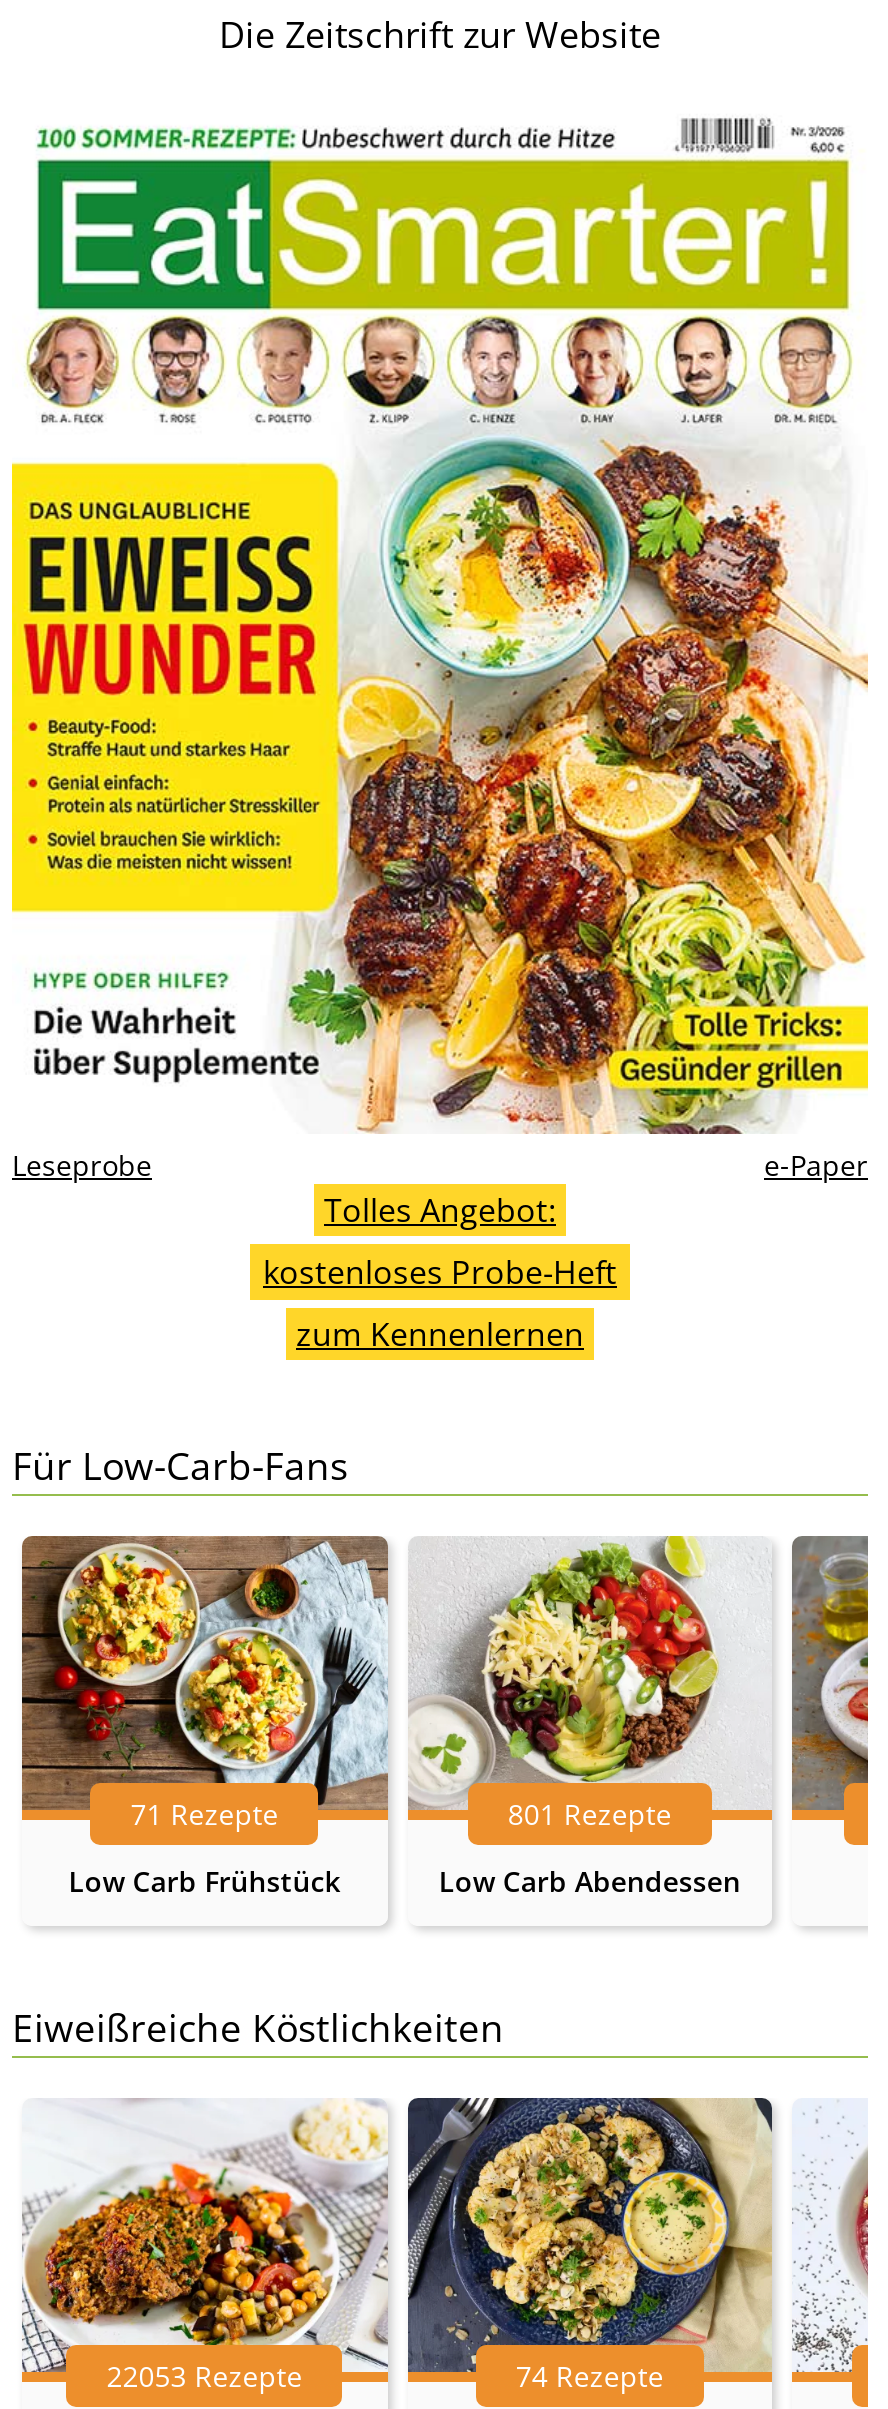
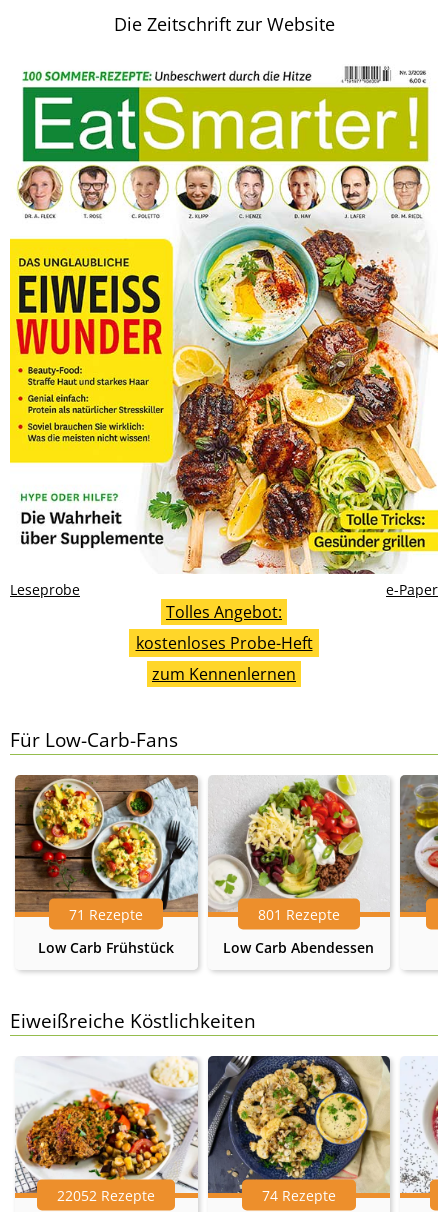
[107,2358,303,2396] 22053 Rezepte -> [57,1186,155,1205] 22052 Rezepte

